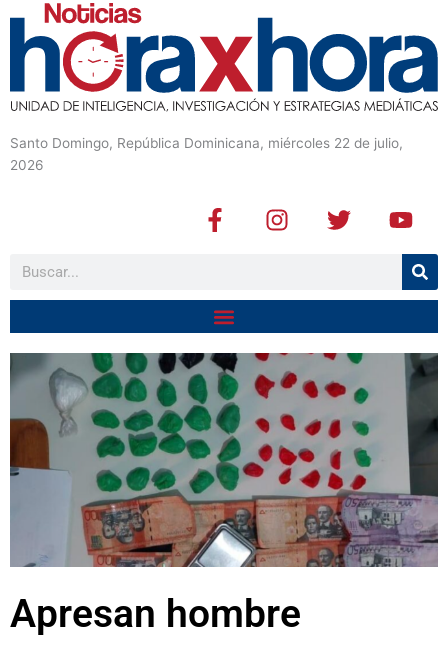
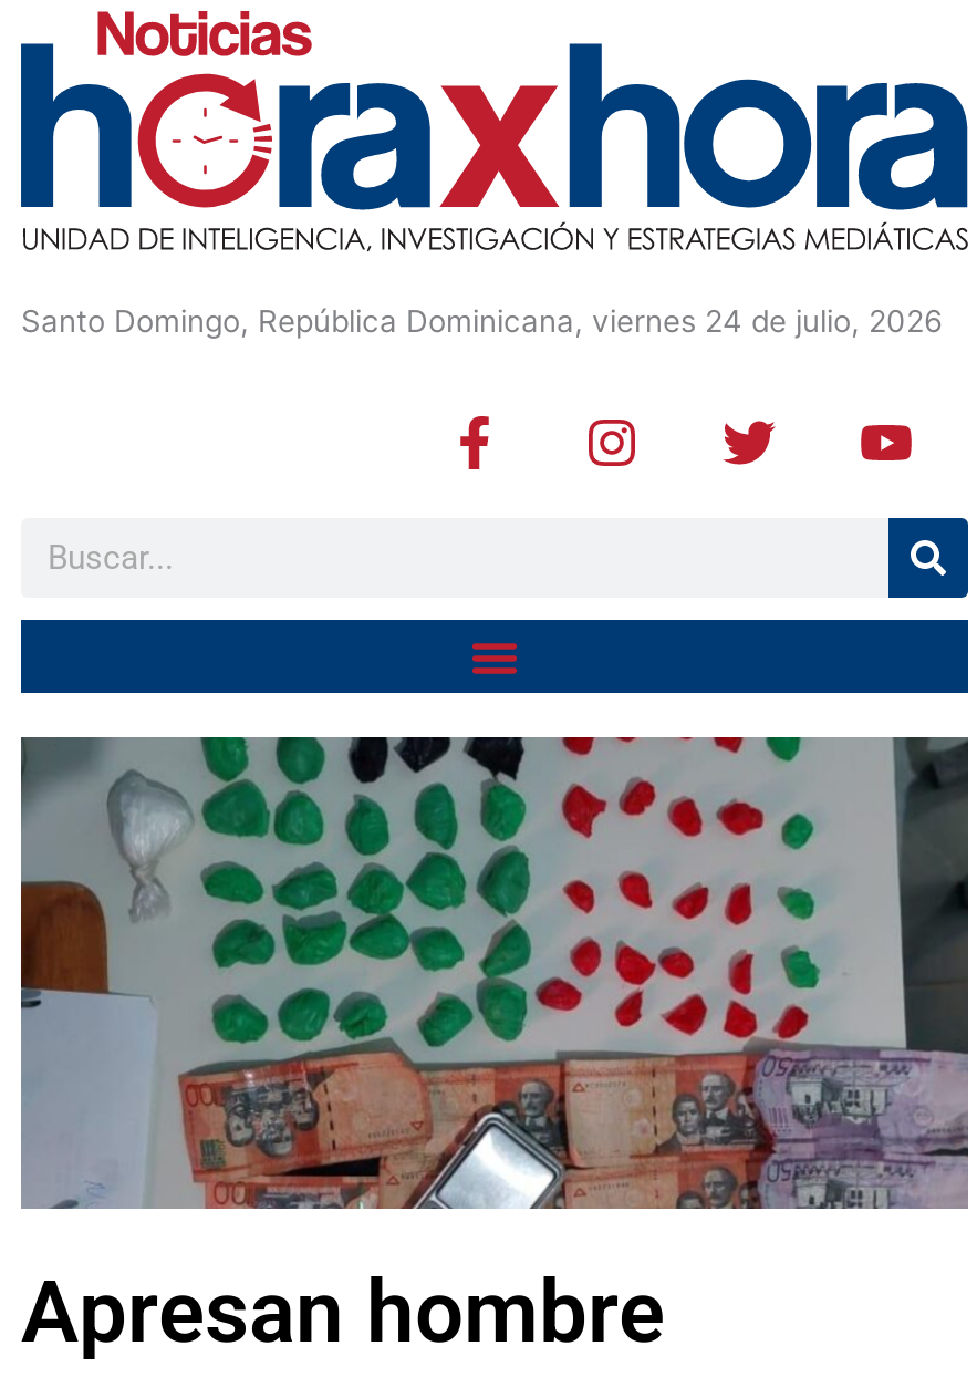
[10,135,403,173] Santo Domingo, República Dominicana, miércoles 22 de julio, | 2026 -> [21,304,944,339] Santo Domingo, República Dominicana, viernes 24 de julio, 2026

